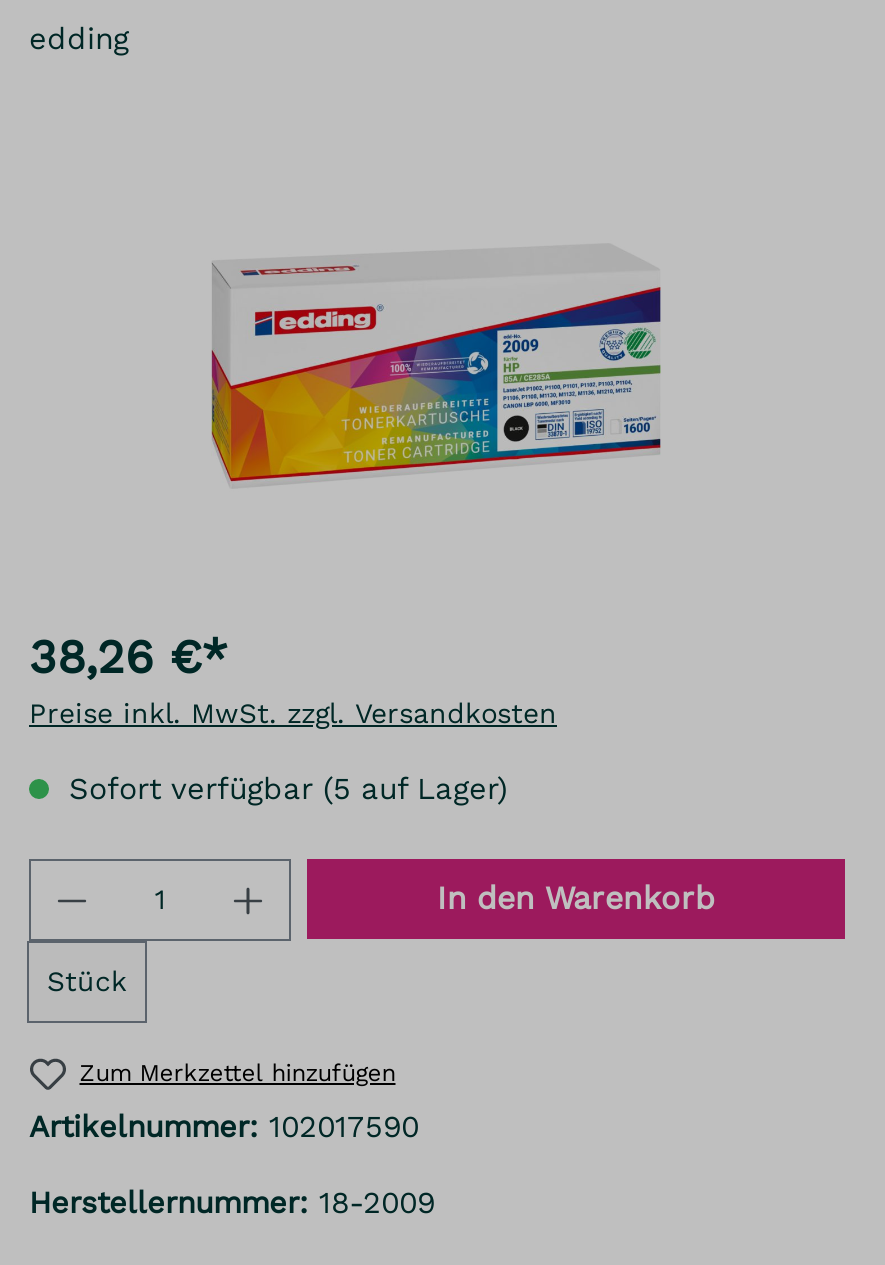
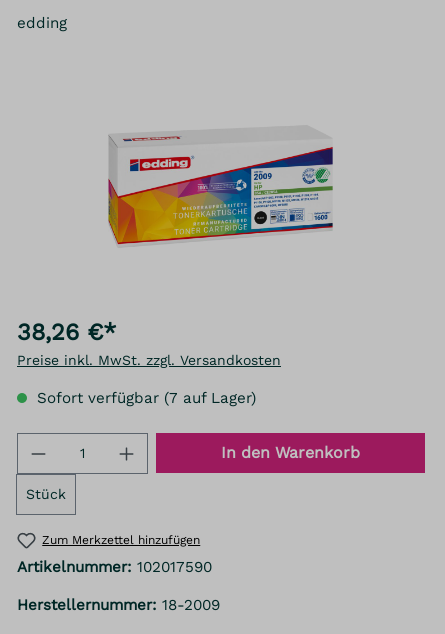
[59,770,507,806] Sofort verfügbar (5 auf Lager) -> [32,388,256,406] Sofort verfügbar (7 auf Lager)

